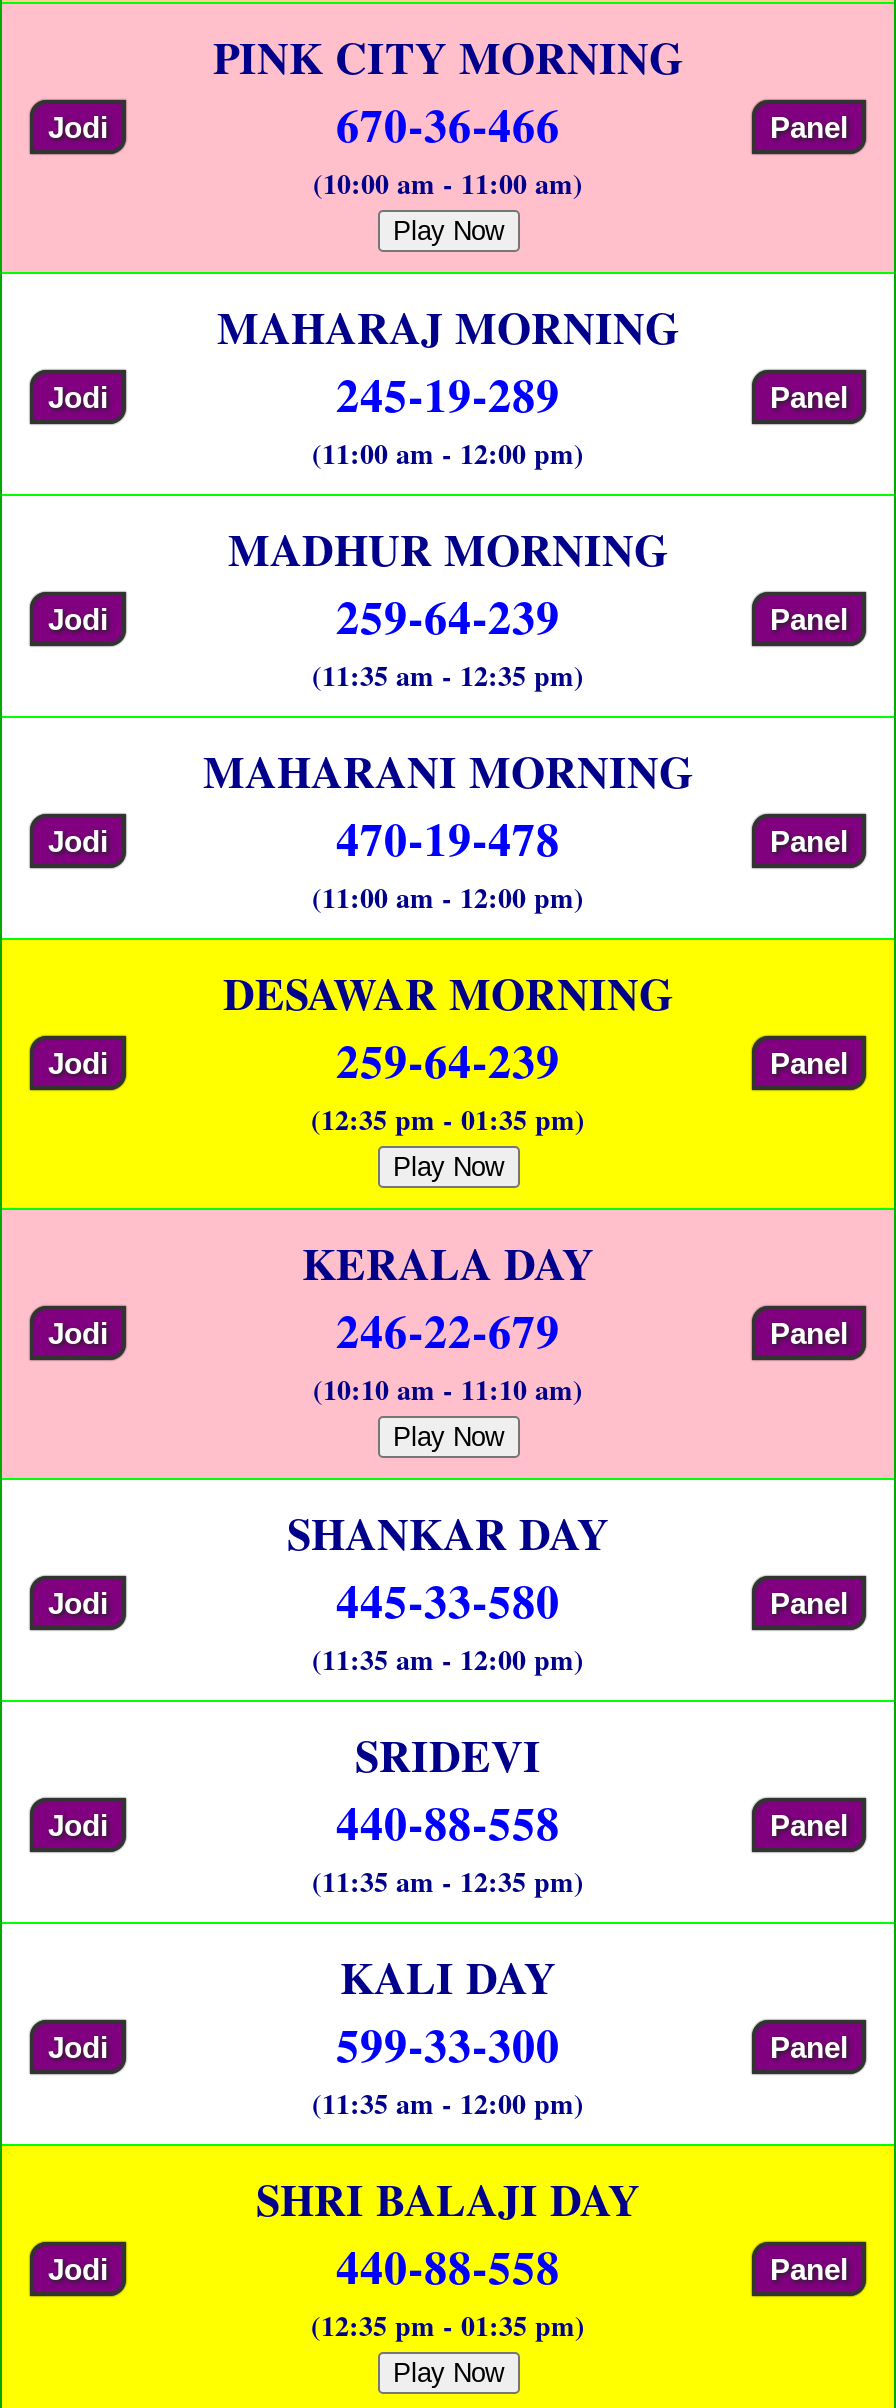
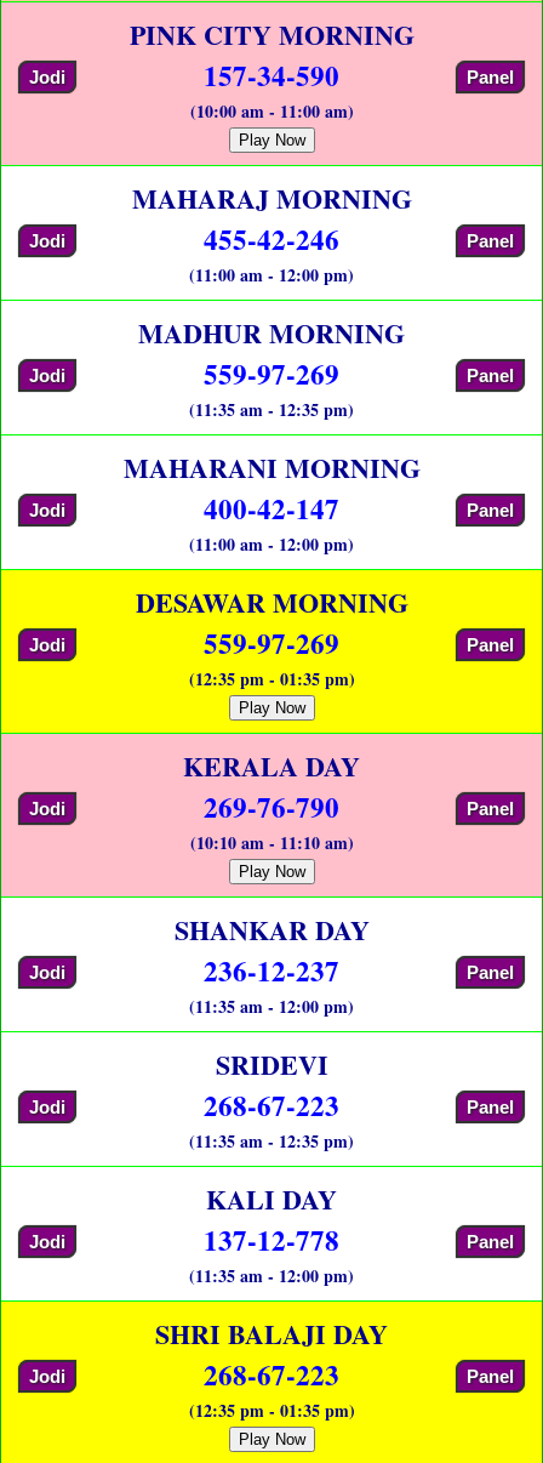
[336,90,560,158] 670-36-466 -> [204,54,339,96] 157-34-590
[336,360,560,428] 245-19-289 -> [204,218,339,259] 455-42-246
[336,582,560,650] 259-64-239 -> [204,353,339,394] 559-97-269
[336,804,560,872] 470-19-478 -> [204,487,339,529] 400-42-147
[336,1026,560,1094] 259-64-239 -> [204,622,339,663] 559-97-269
[336,1296,560,1364] 246-22-679 -> [204,786,339,827] 269-76-790
[336,1566,560,1634] 445-33-580 -> [204,950,339,991] 236-12-237
[336,1788,560,1856] 440-88-558 -> [204,1084,339,1126] 268-67-223
[336,2010,560,2078] 599-33-300 -> [204,1219,339,1260] 137-12-778
[336,2232,560,2300] 440-88-558 -> [204,1354,339,1395] 268-67-223

